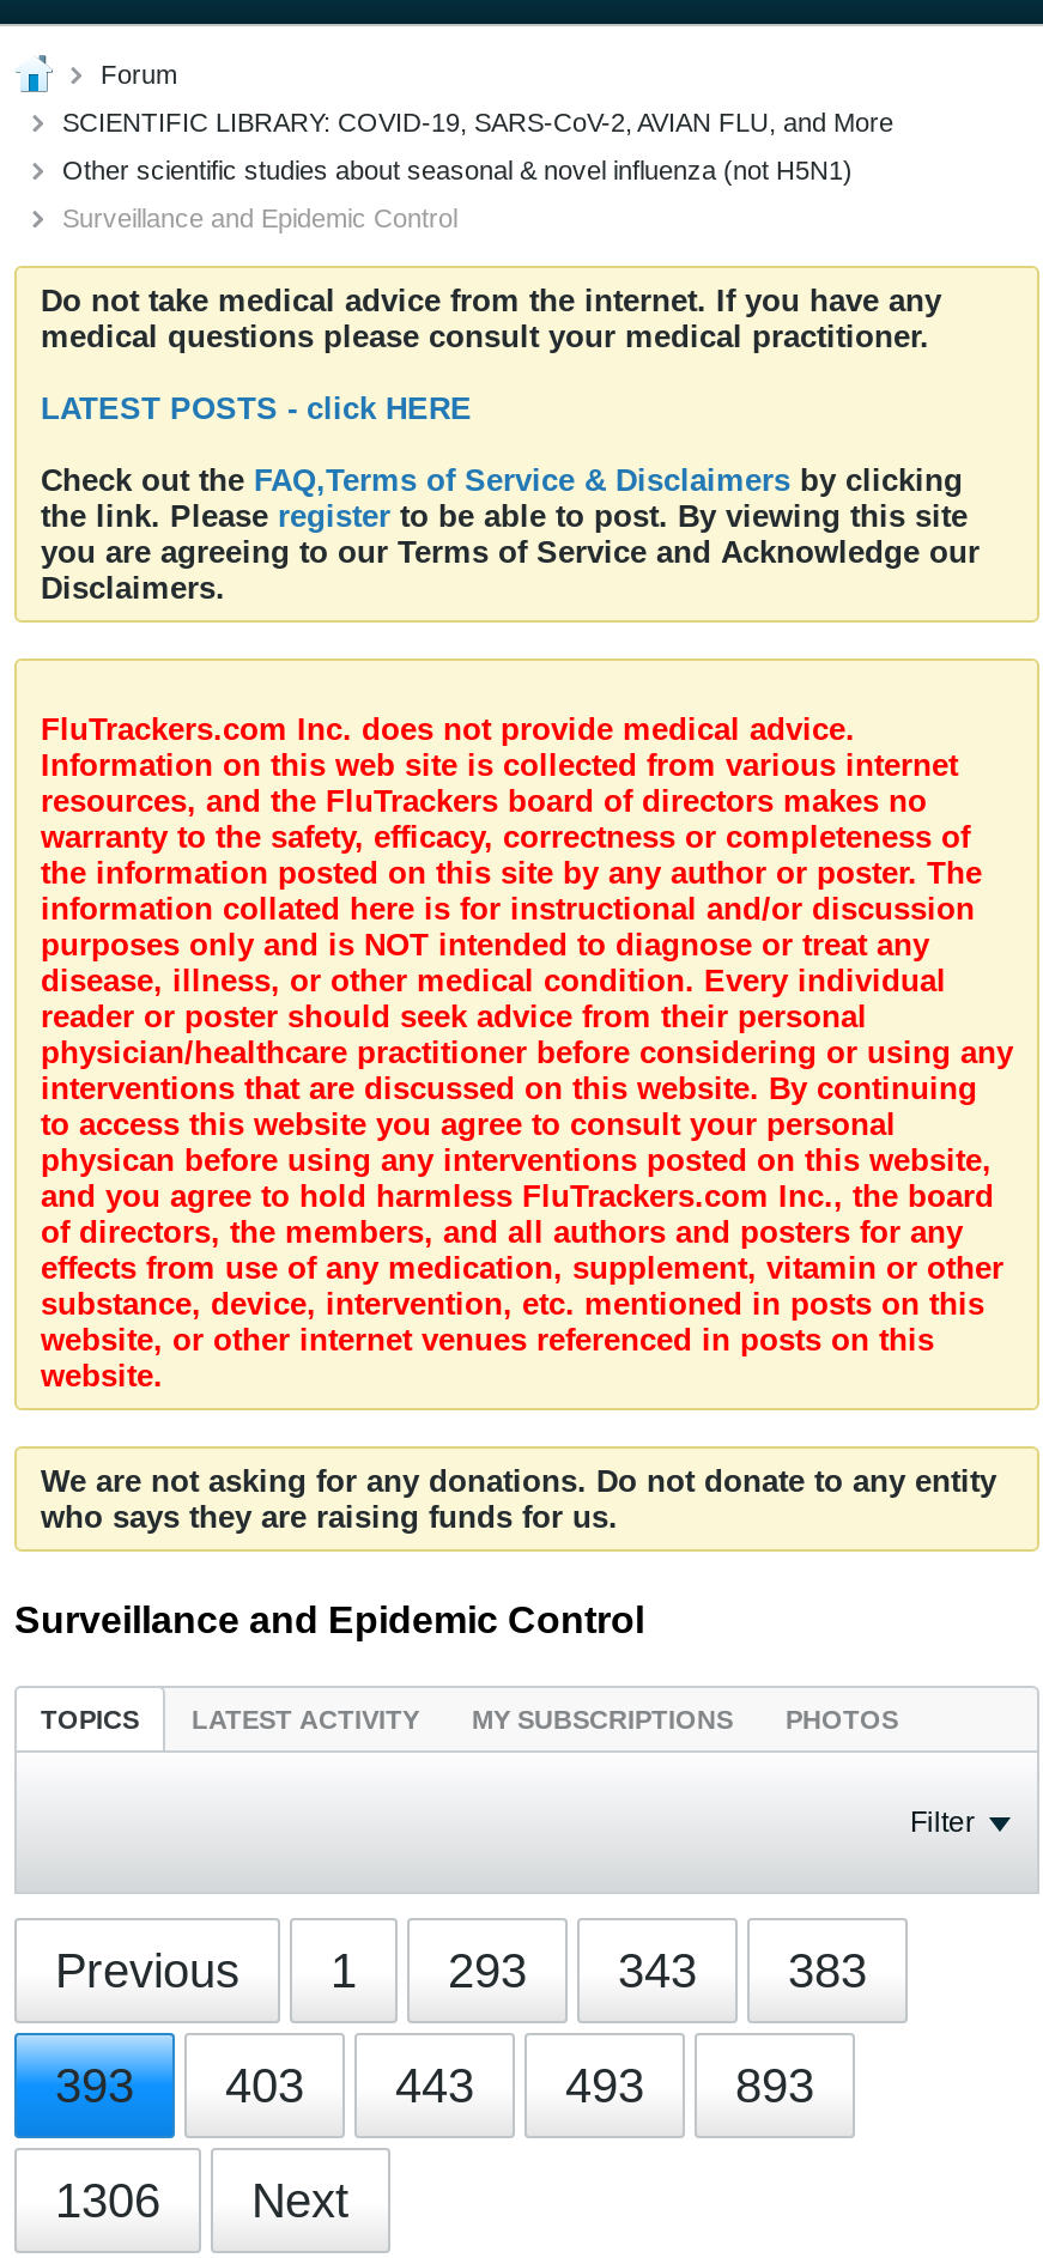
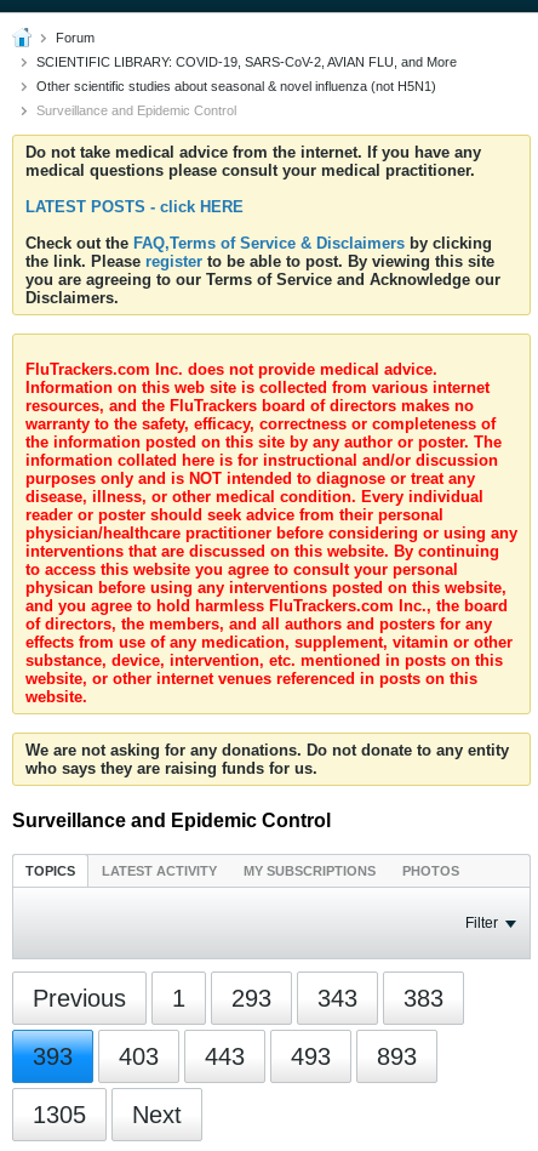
[55,2174,350,2227] 1306 Next -> [33,1101,182,1128] 1305 Next

